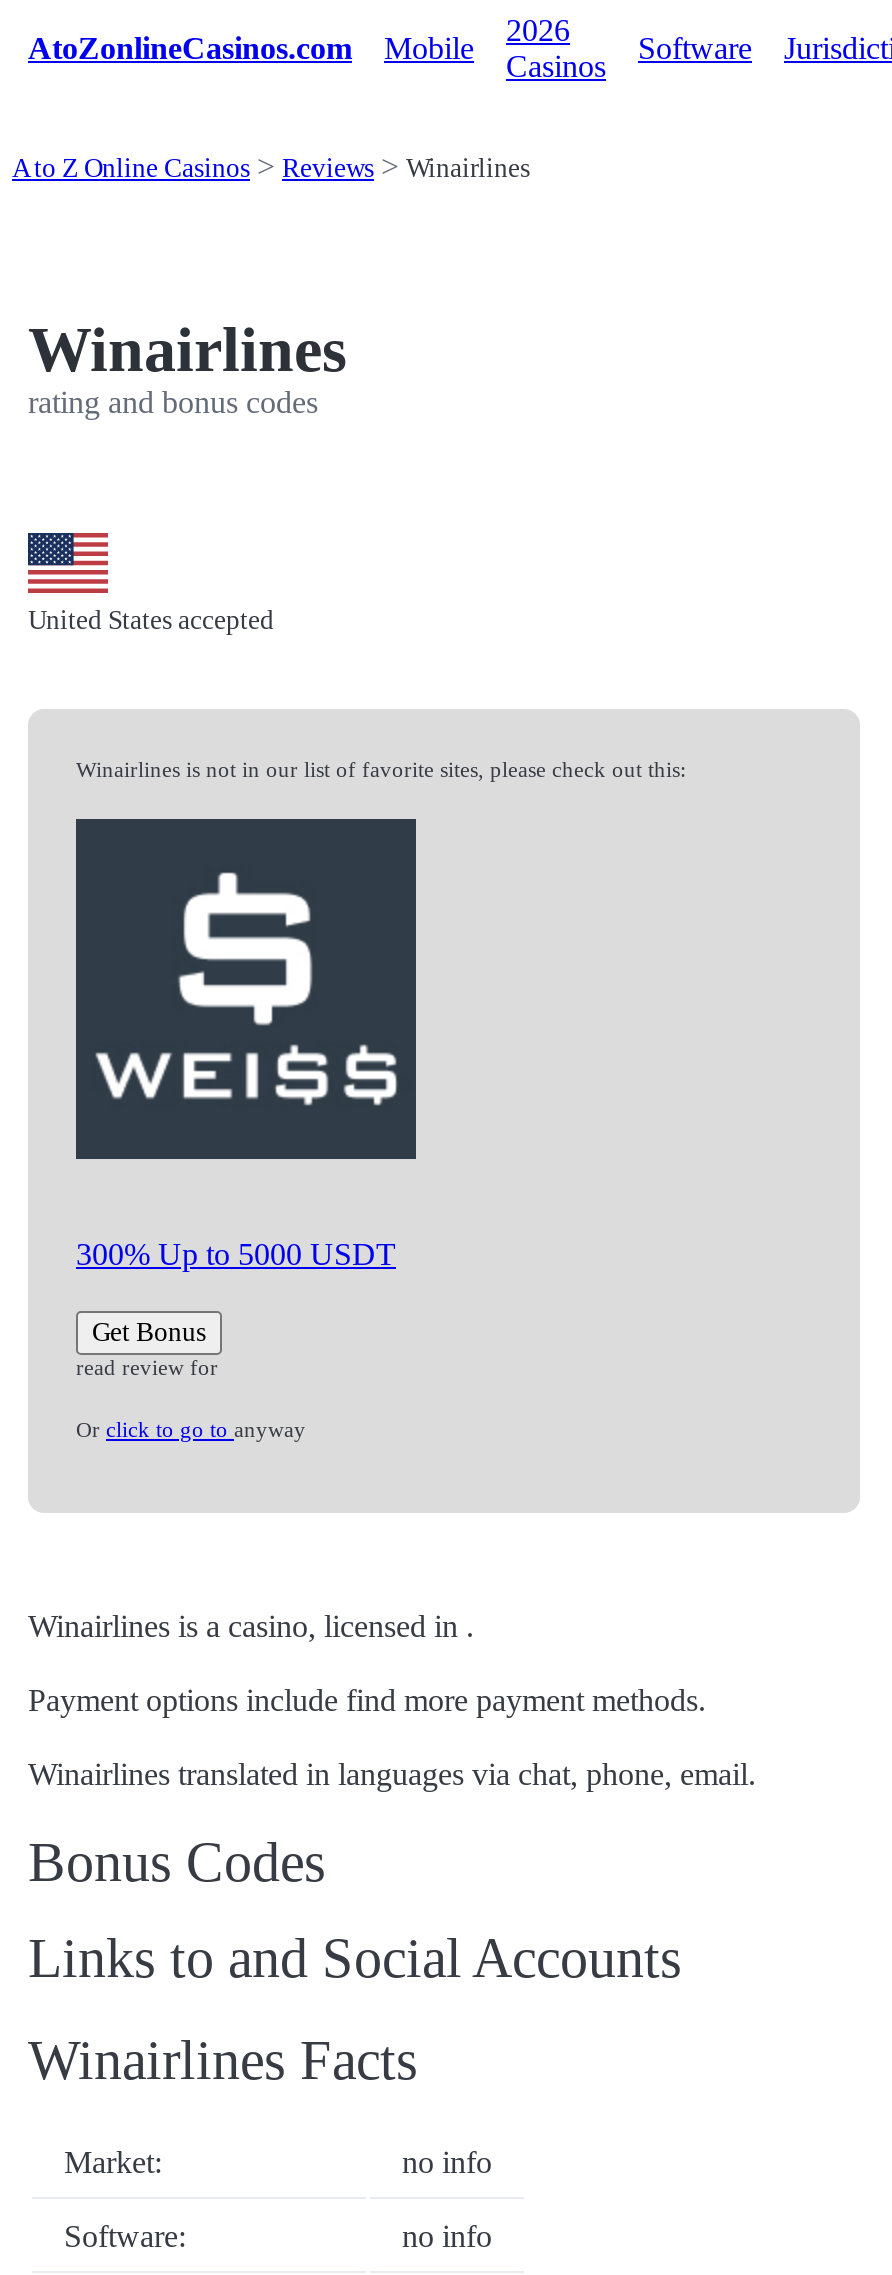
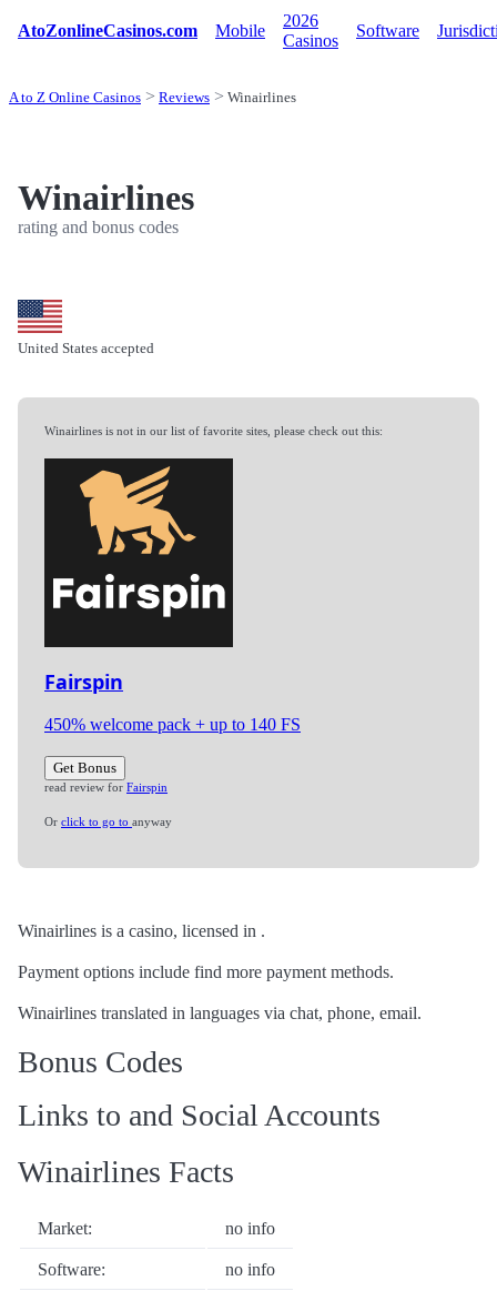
[76,819,416,1271] [image] | 300% Up to 5000 USDT -> [44,458,301,734] [image] | Fairspin | 450% welcome pack + up to 140 FS
[76,1355,218,1379] read review for -> [44,780,168,794] read review for Fairspin

